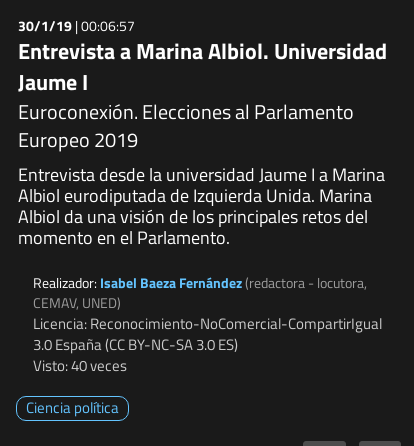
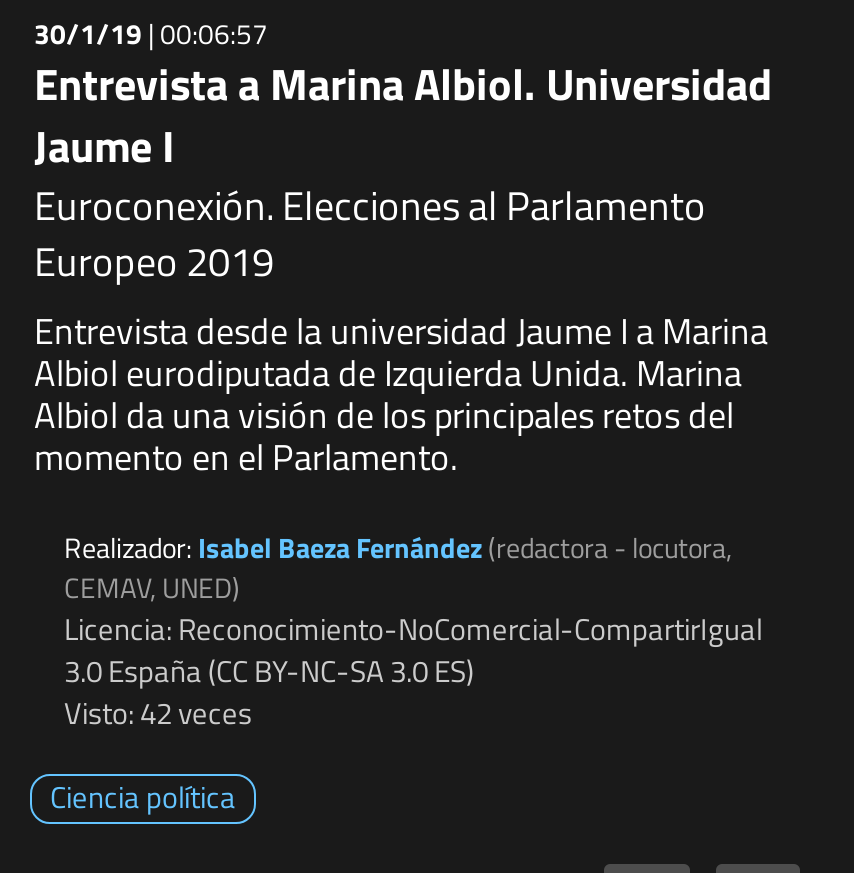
[33,354,127,377] Visto: 40 veces -> [64,690,252,736] Visto: 42 veces

